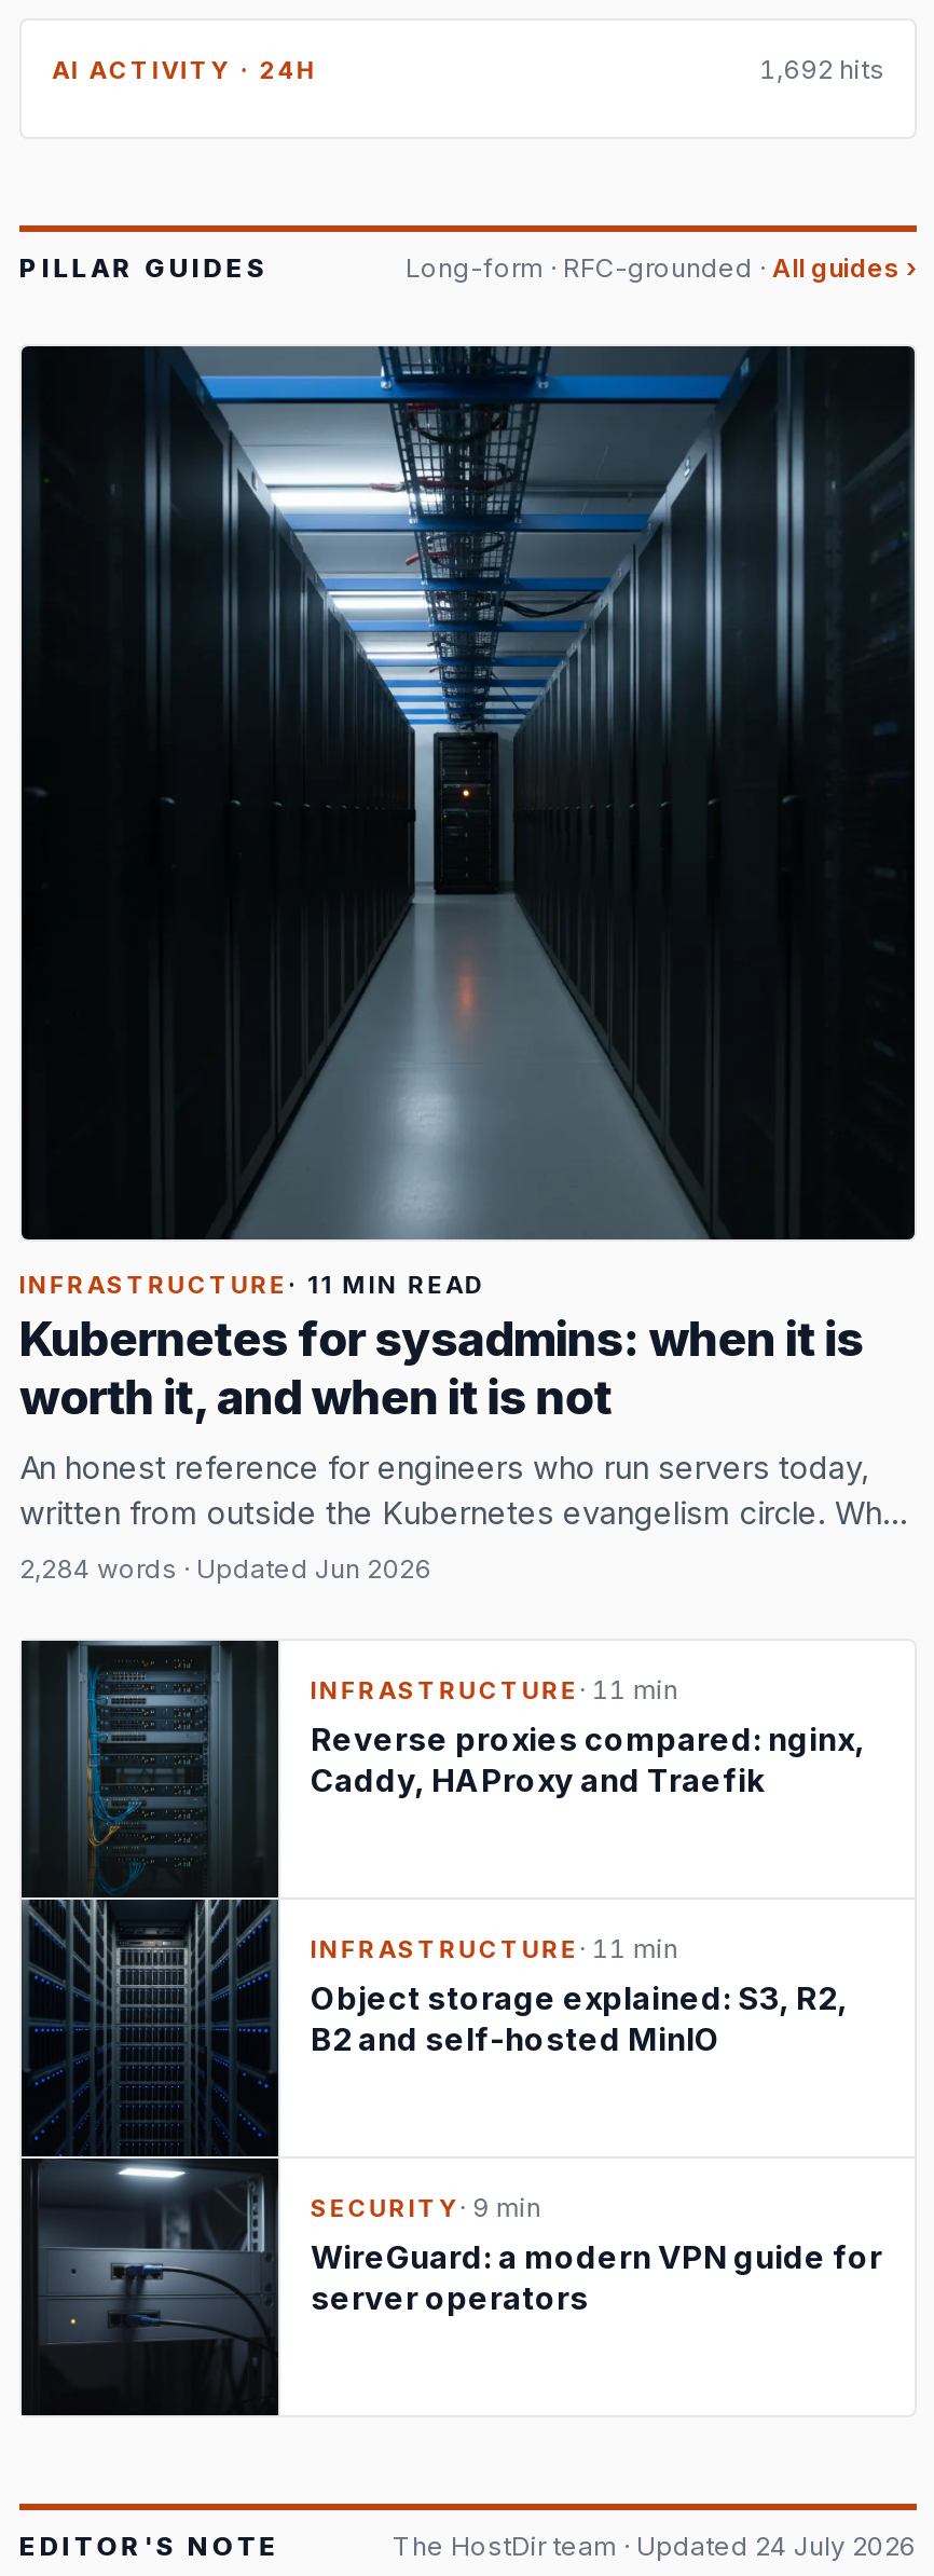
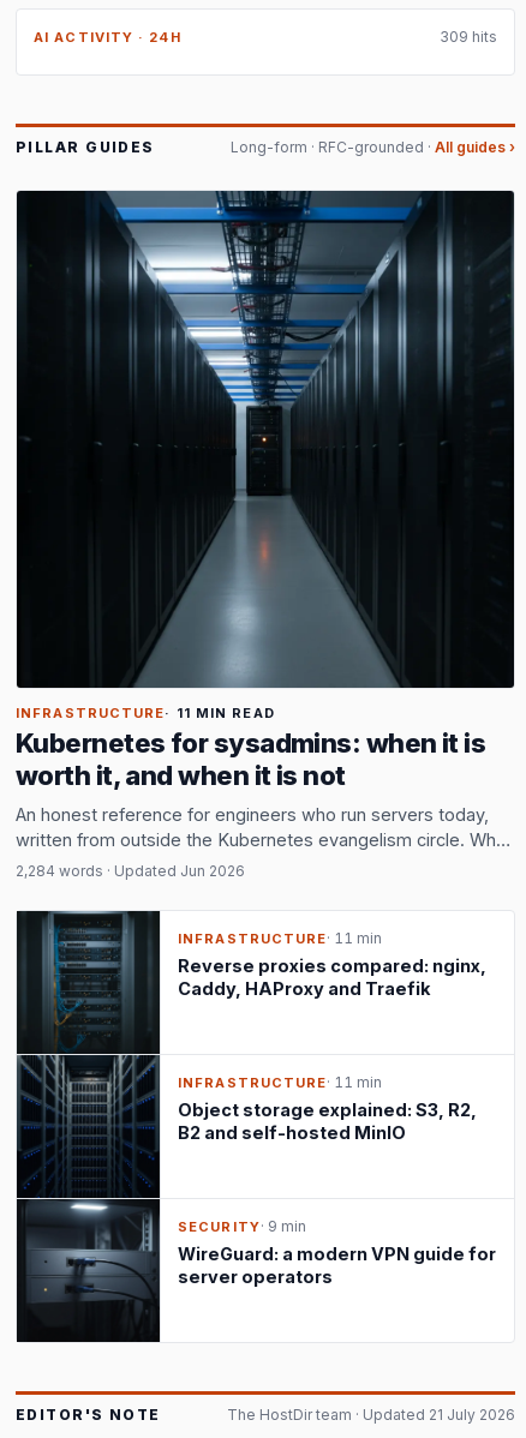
[759,53,884,85] 1,692 hits -> [440,28,497,46] 309 hits
[393,2530,917,2562] The HostDir team · Updated 24 July 2026 -> [227,1406,515,1424] The HostDir team · Updated 21 July 2026

